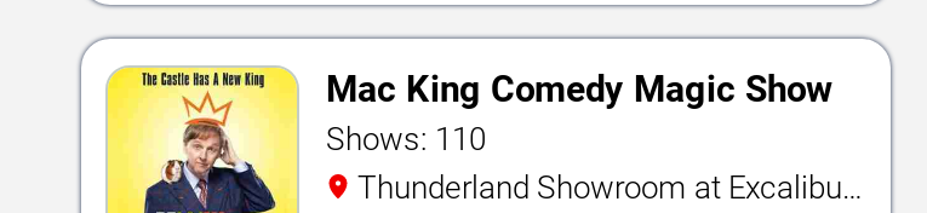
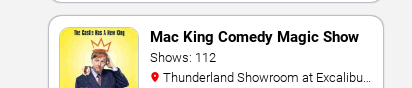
[326,121,486,157] Shows: 110 -> [150,50,216,65] Shows: 112

